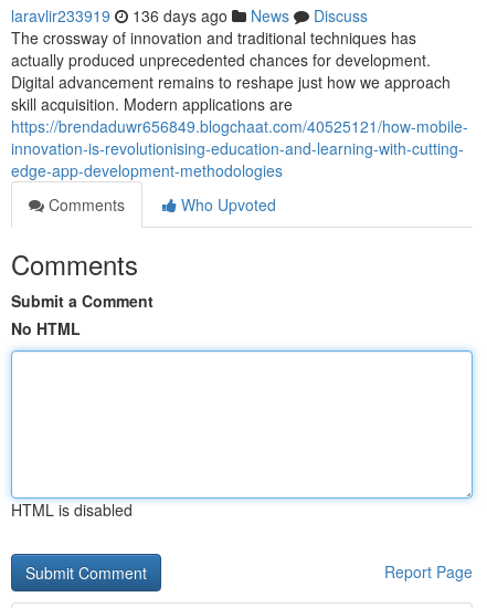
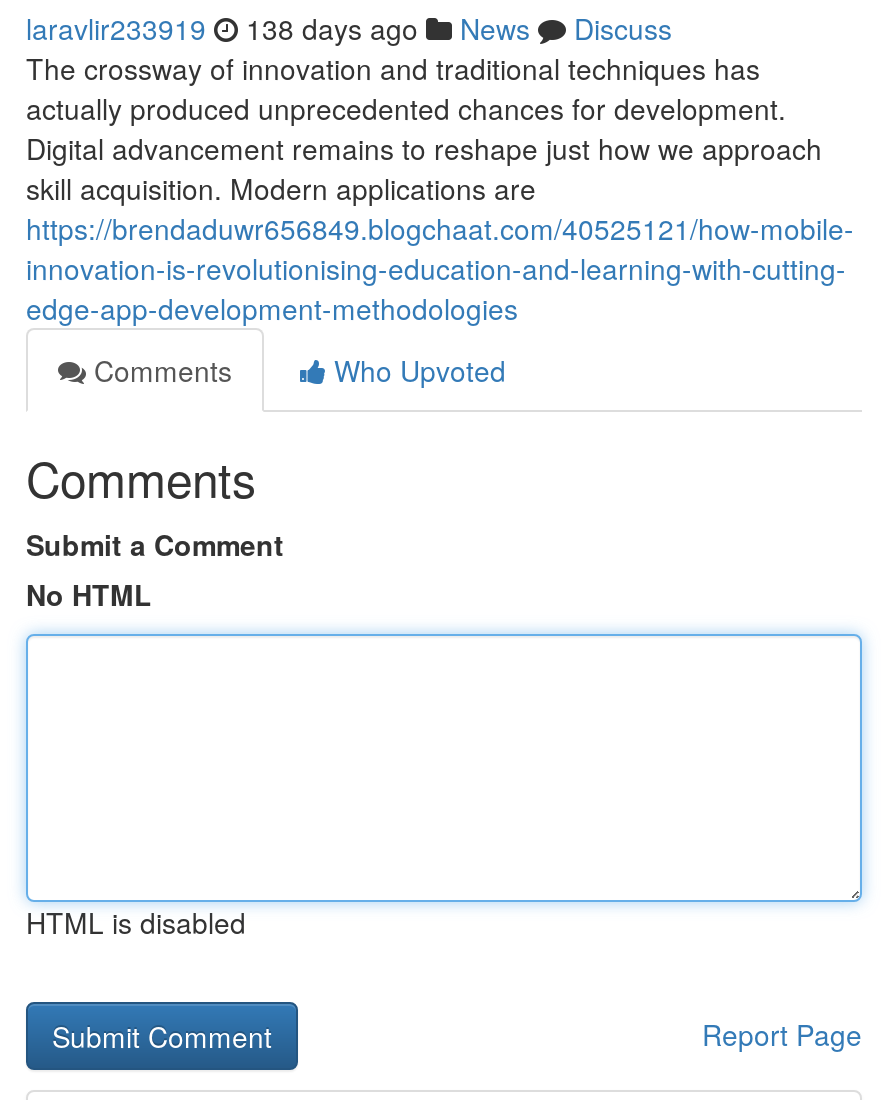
[11,4,368,27] laravlir233919 136 days ago News Discuss -> [26,8,672,48] laravlir233919 138 days ago News Discuss

